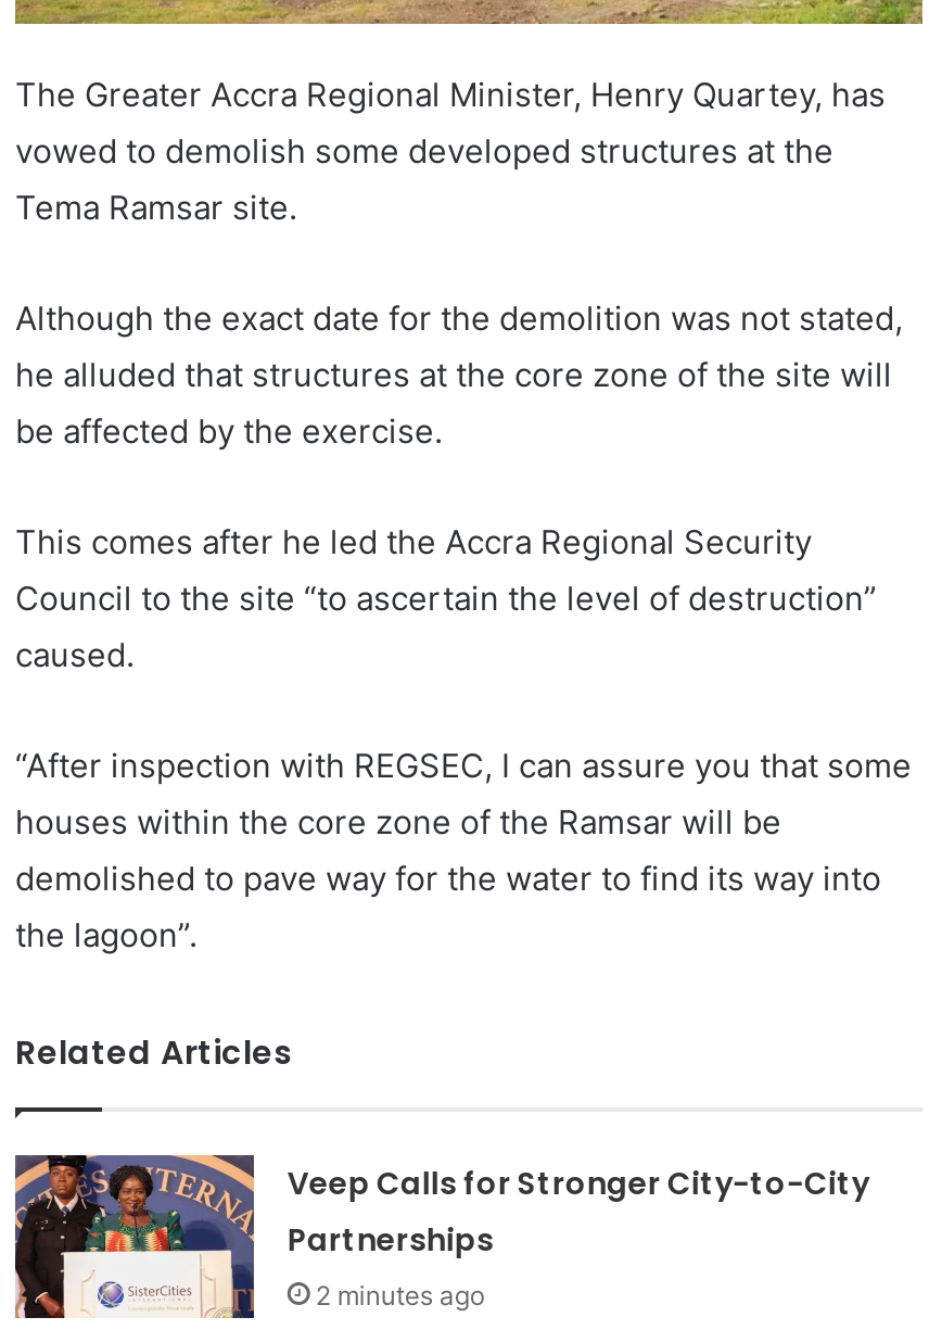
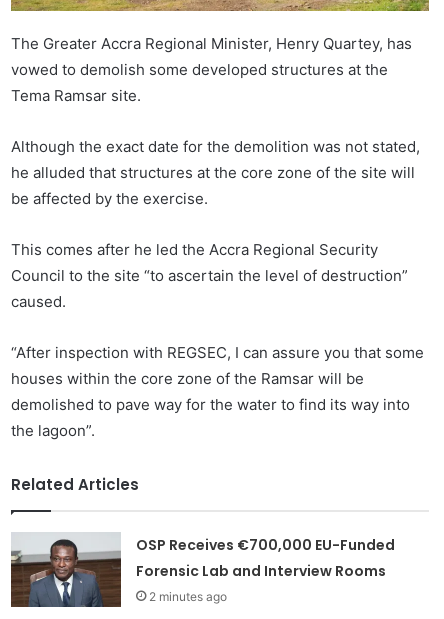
[13,1153,869,1320] [image] | Veep Calls for Stronger City-to-City | Partnerships -> [10,532,395,608] [image] | OSP Receives €700,000 EU-Funded | Forensic Lab and Interview Rooms

